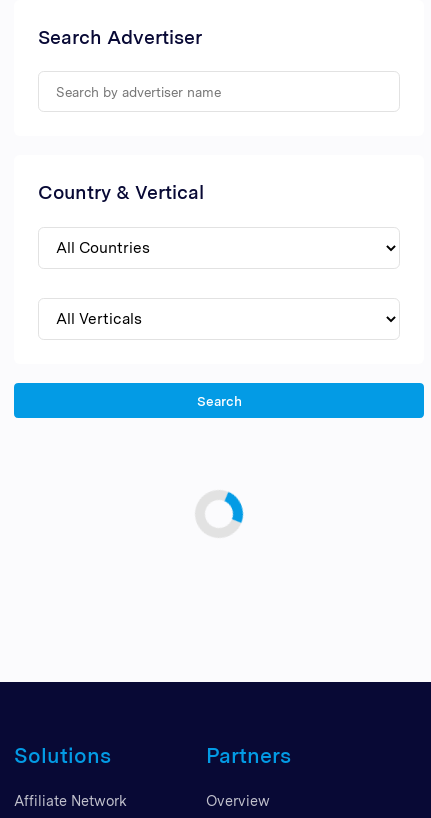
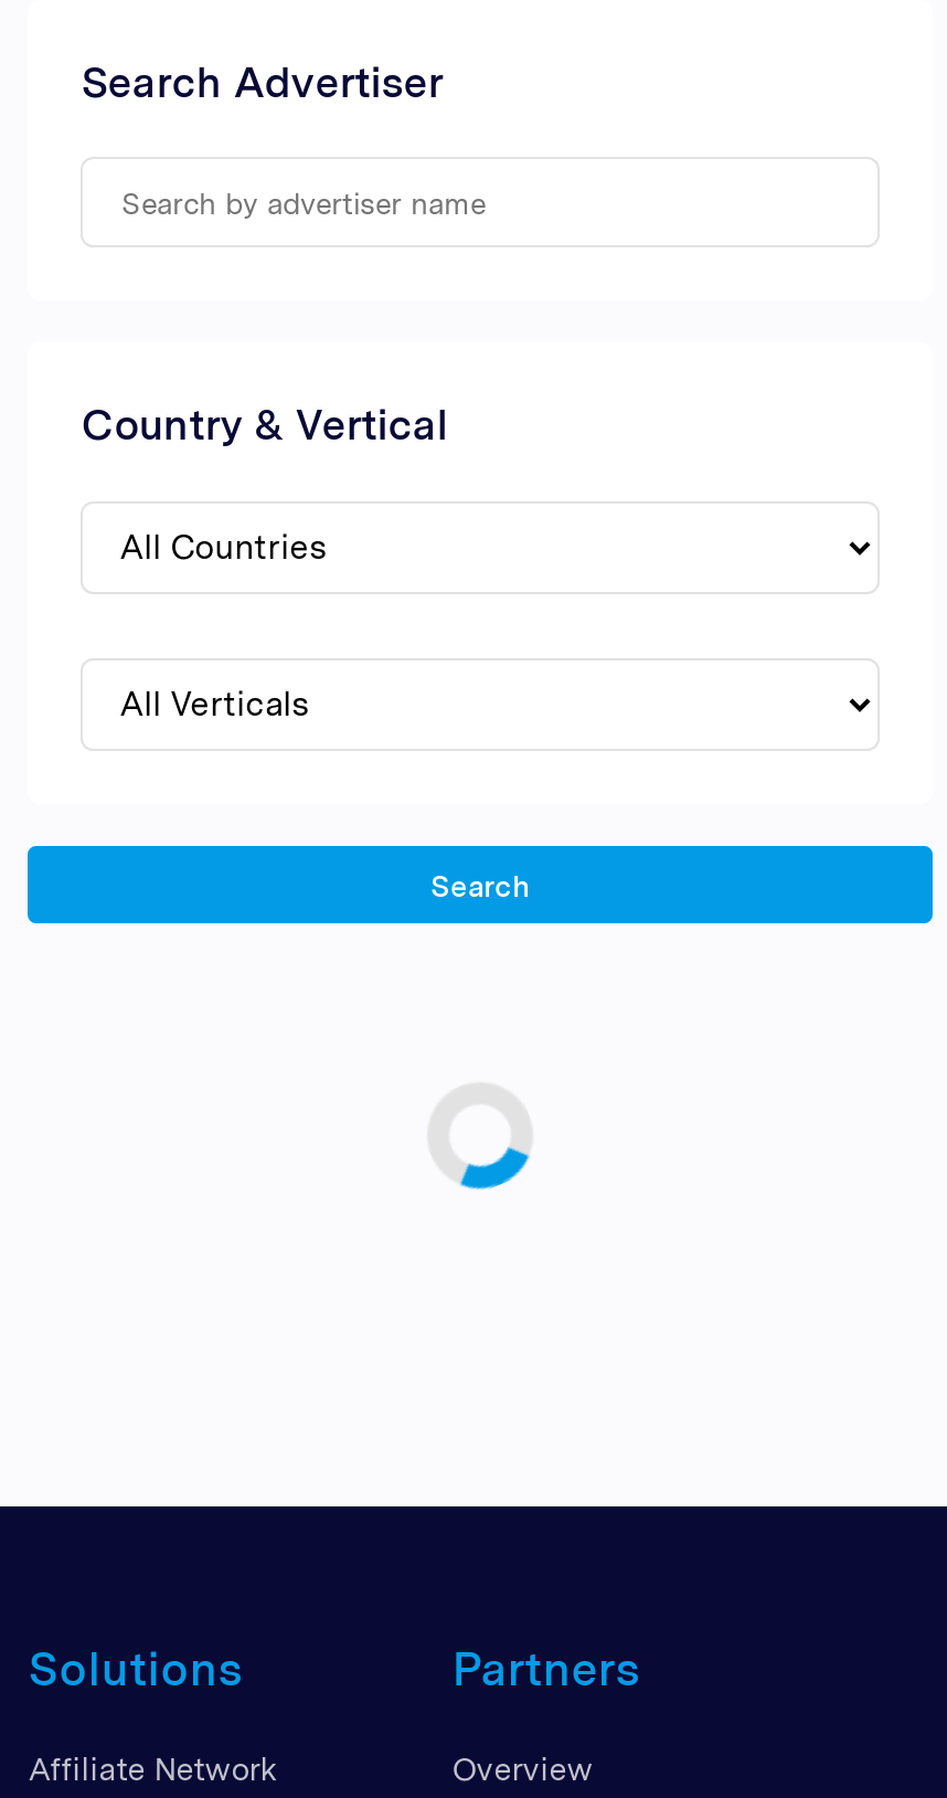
[211,492,244,538] [image] -> [460,1089,533,1191] [image]

